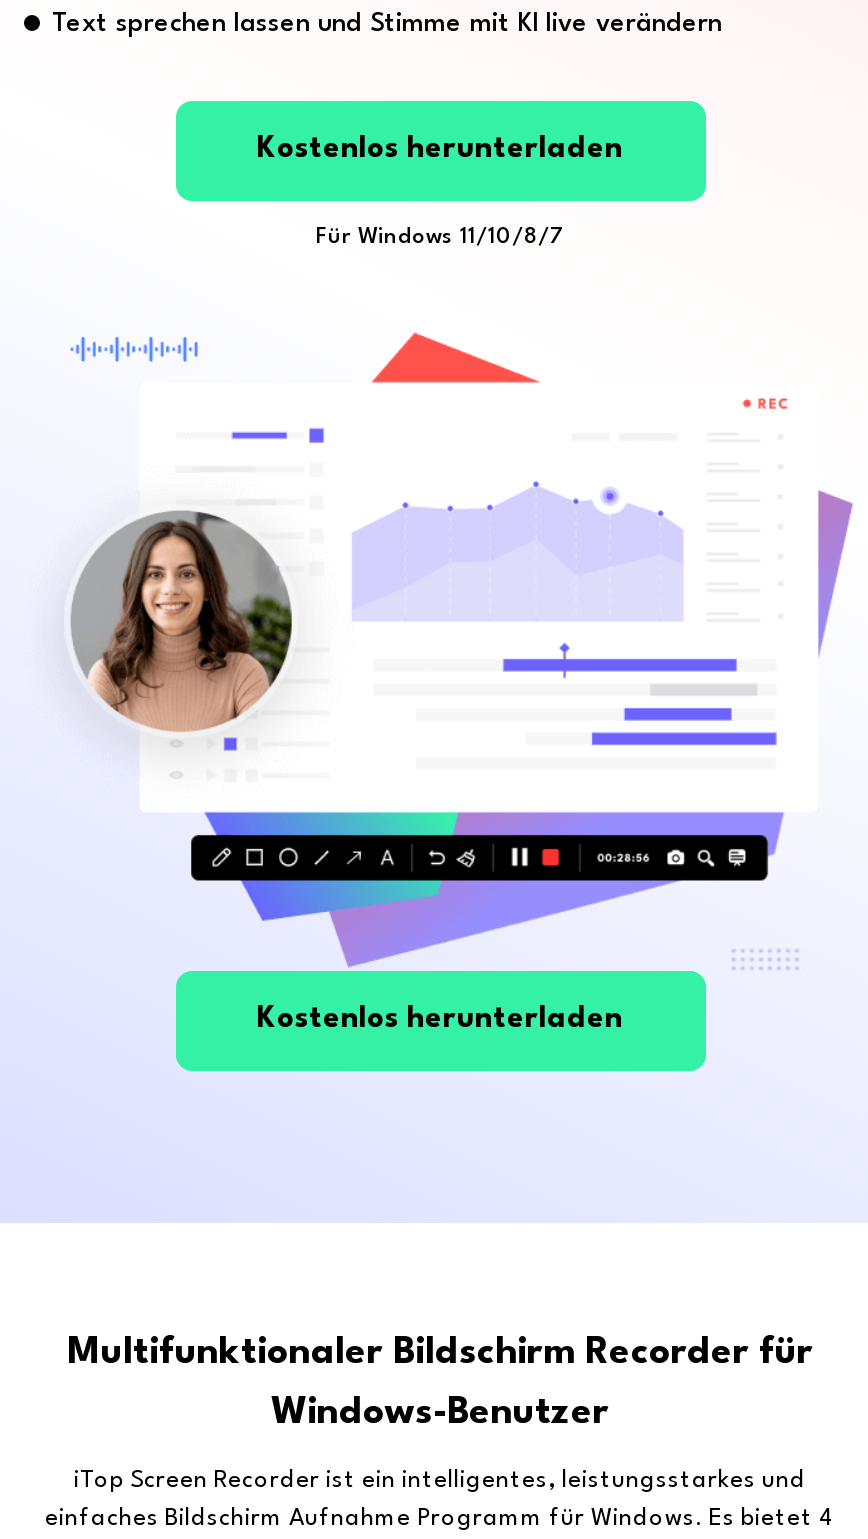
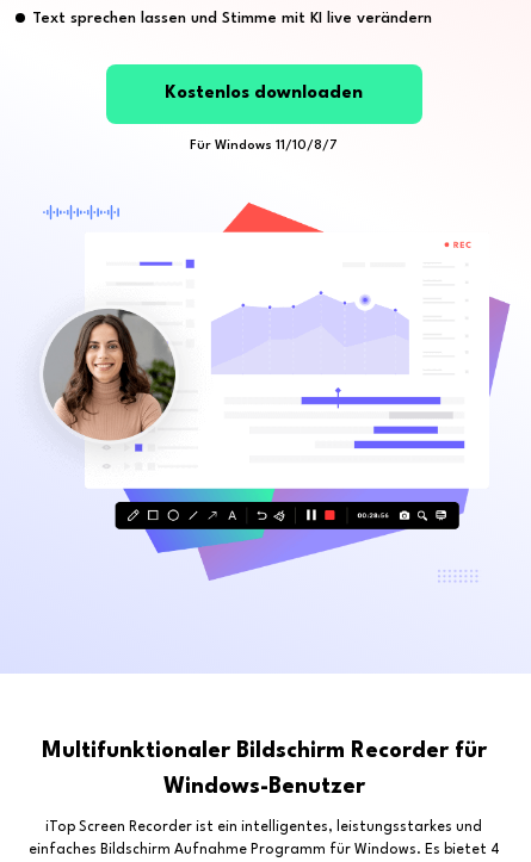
[257,135,623,165] Kostenlos herunterladen -> [165,85,363,103] Kostenlos downloaden
[257,1005,623,1035] Kostenlos herunterladen -> none

